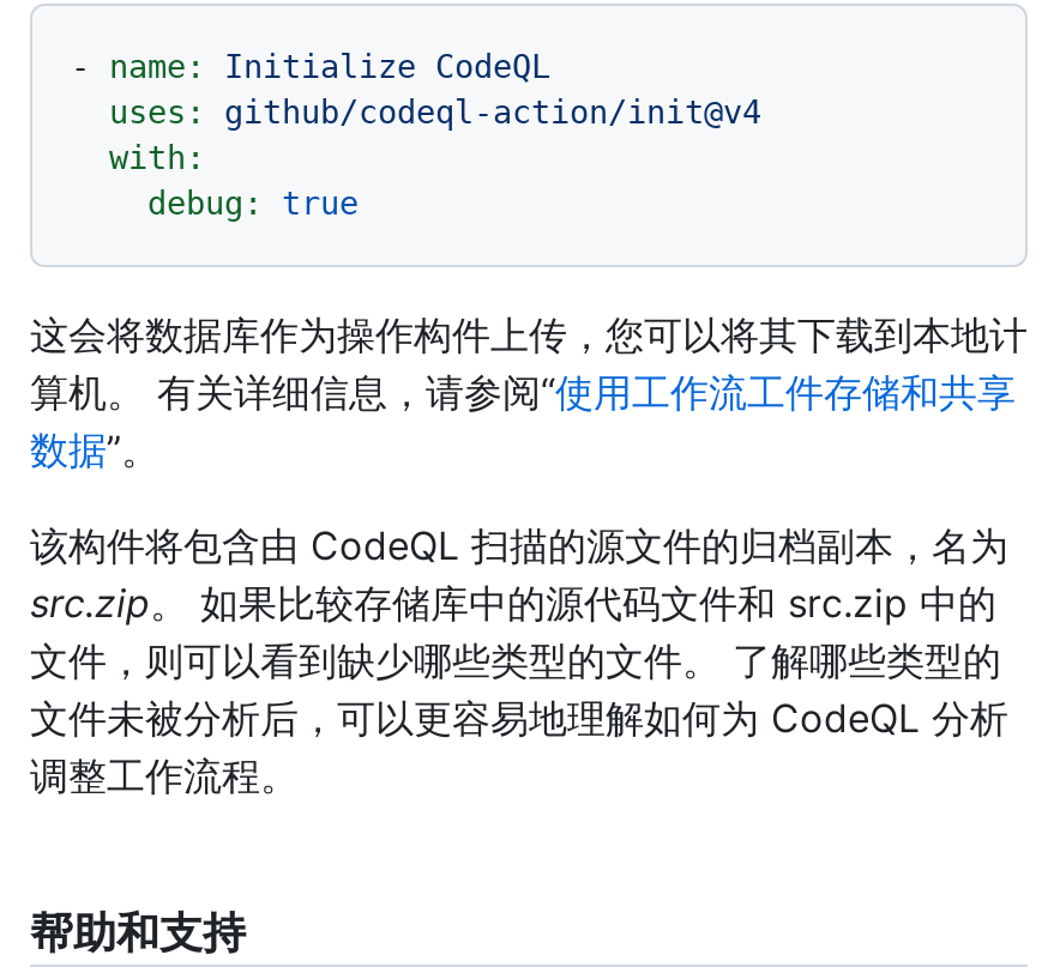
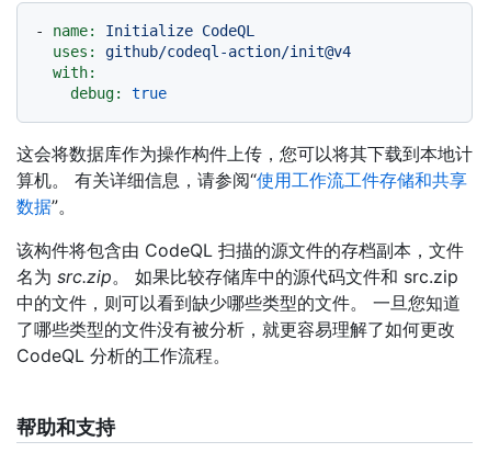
[30,520,1008,798] 该构件将包含由 CodeQL 扫描的源文件的归档副本，名为 | src.zip。 如果比较存储库中的源代码文件和 src.zip 中的 | 文件，则可以看到缺少哪些类型的文件。 了解哪些类型的 | 文件未被分析后，可以更容易地理解如何为 CodeQL 分析 | 调整工作流程。 -> [16,239,464,366] 该构件将包含由 CodeQL 扫描的源文件的存档副本，文件 | 名为src.zip。 如果比较存储库中的源代码文件和 src.zip | 中的文件，则可以看到缺少哪些类型的文件。 一旦您知道 | 了哪些类型的文件没有被分析，就更容易理解了如何更改 | CodeQL 分析的工作流程。

